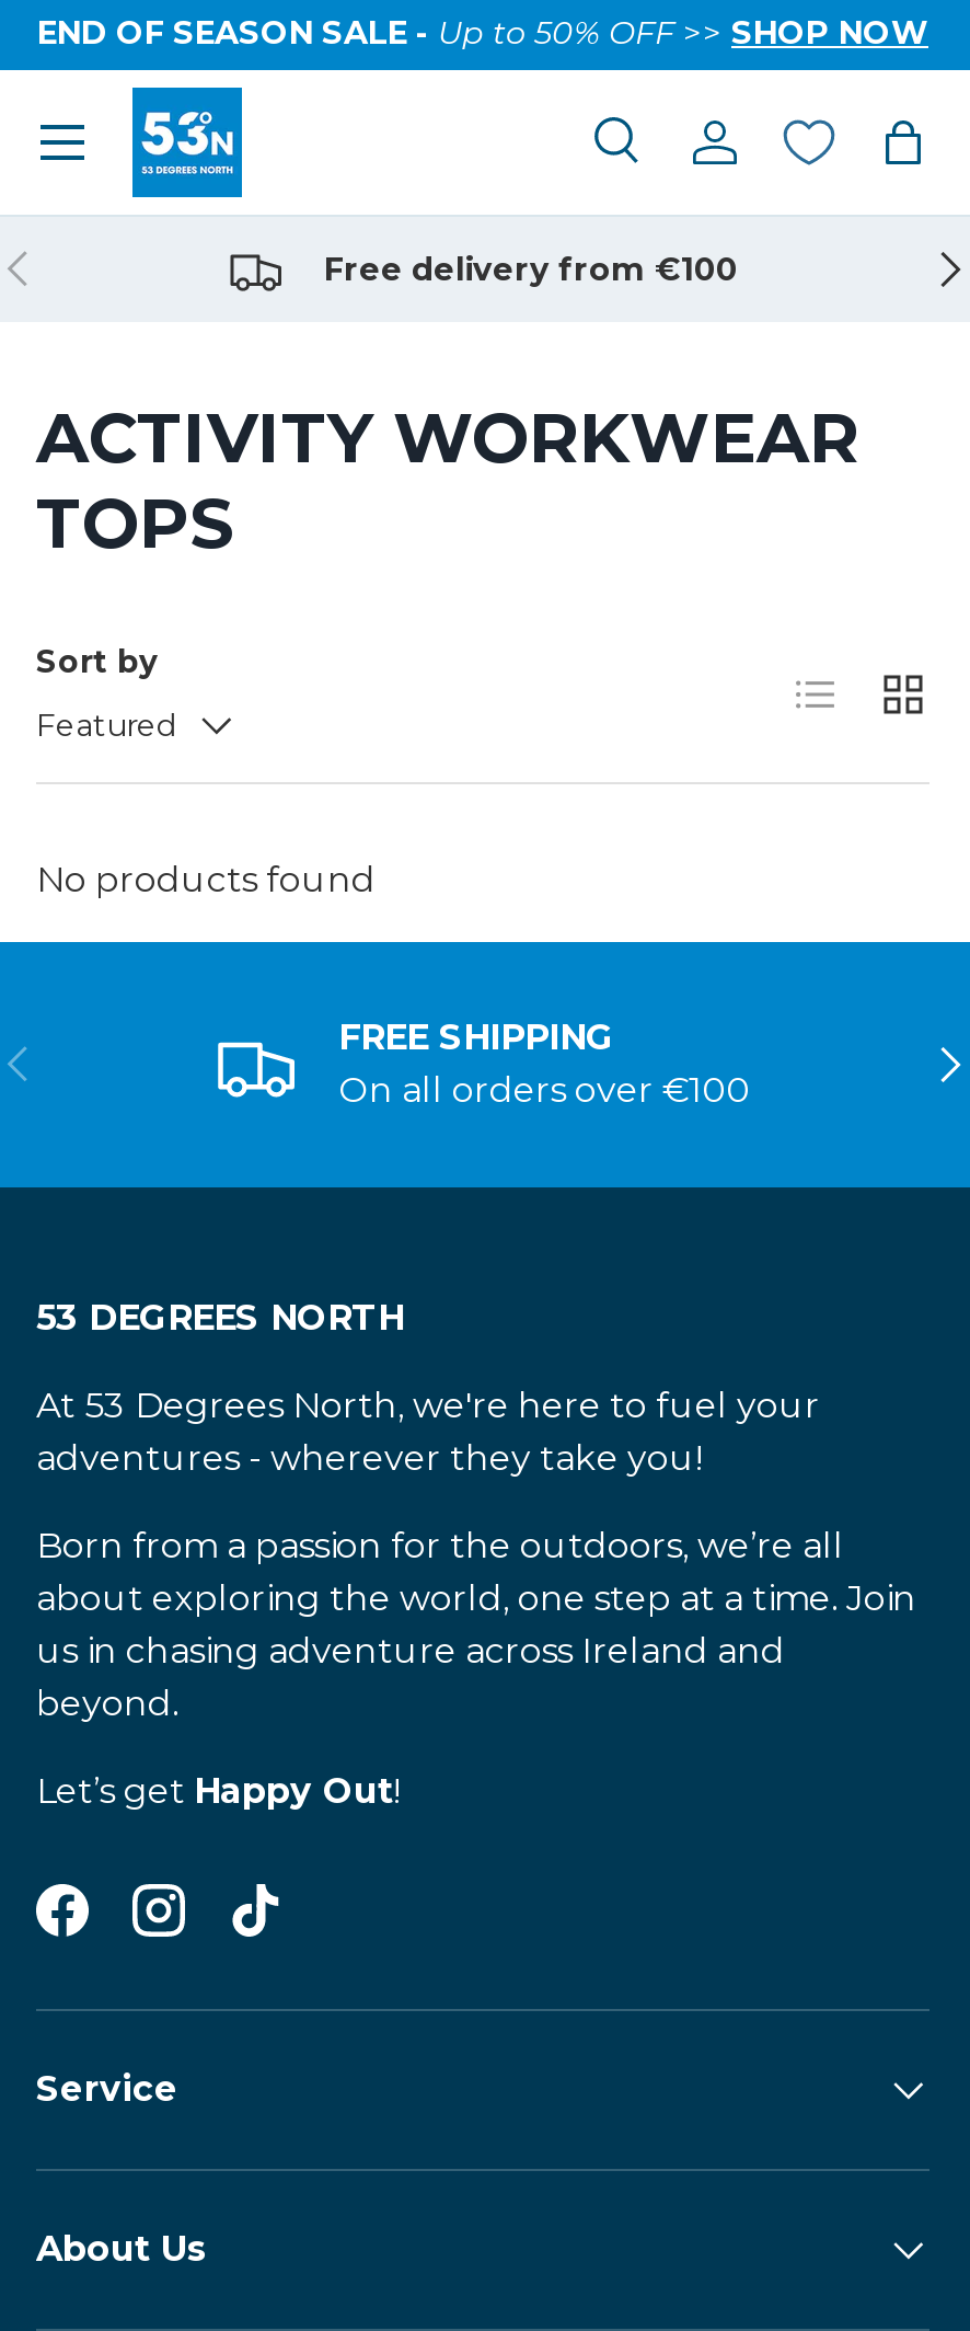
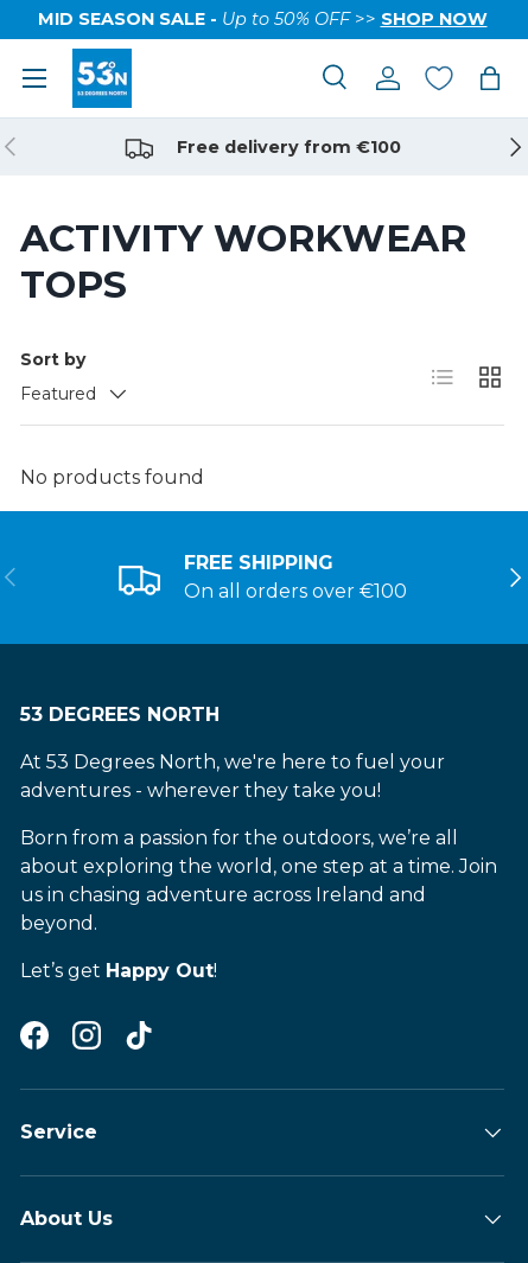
[37,13,928,53] END OF SEASON SALE - Up to 50% OFF >> SHOP NOW -> [37,8,487,30] MID SEASON SALE - Up to 50% OFF >> SHOP NOW

